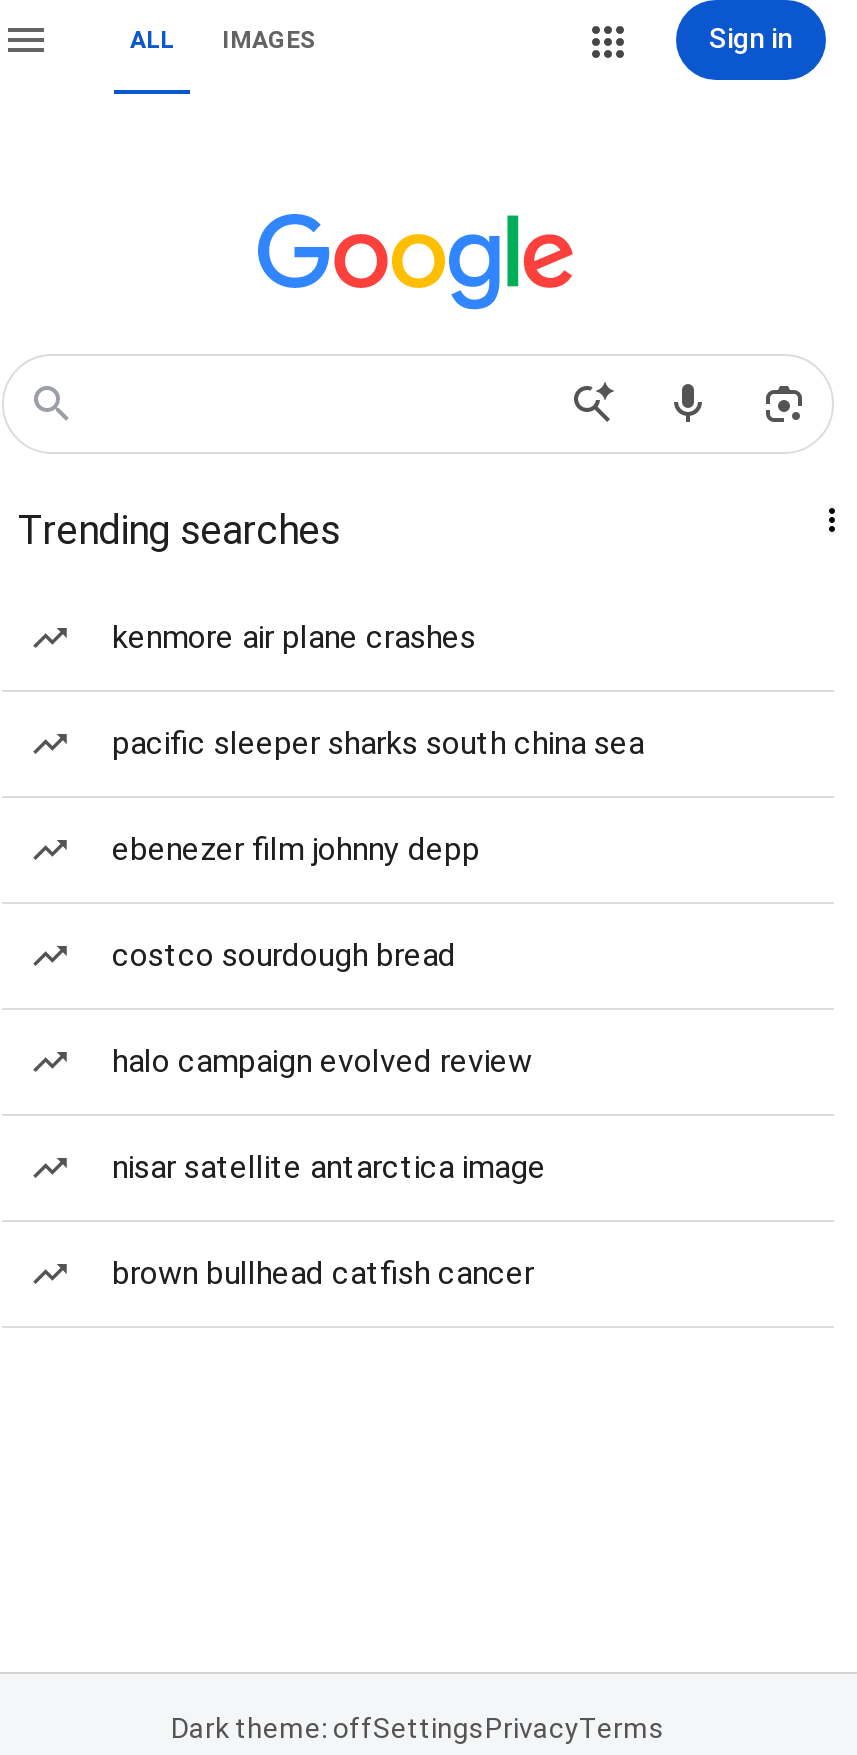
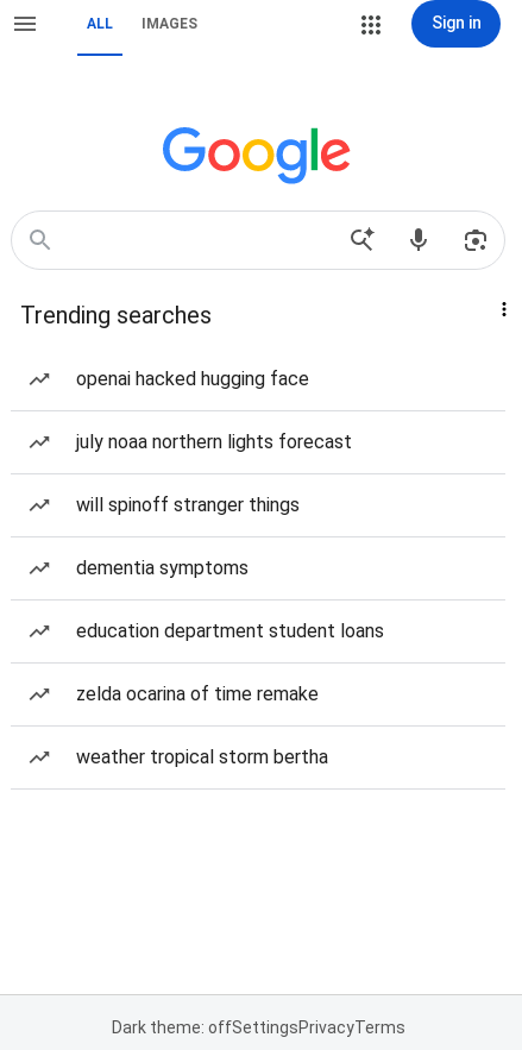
[112,618,476,656] kenmore air plane crashes -> [76,367,309,390] openai hacked hugging face
[112,724,644,762] pacific sleeper sharks south china sea -> [76,430,352,453] july noaa northern lights forecast
[112,830,480,868] ebenezer film johnny depp -> [76,493,300,516] will spinoff stranger things
[112,936,456,974] costco sourdough bread -> [76,557,249,579] dementia symptoms
[112,1042,532,1080] halo campaign evolved review -> [76,620,384,642] education department student loans
[112,1148,546,1186] nisar satellite antarctica image -> [76,683,319,705] zelda ocarina of time remake
[112,1254,534,1292] brown bullhead catfish cancer -> [76,746,328,768] weather tropical storm bertha

